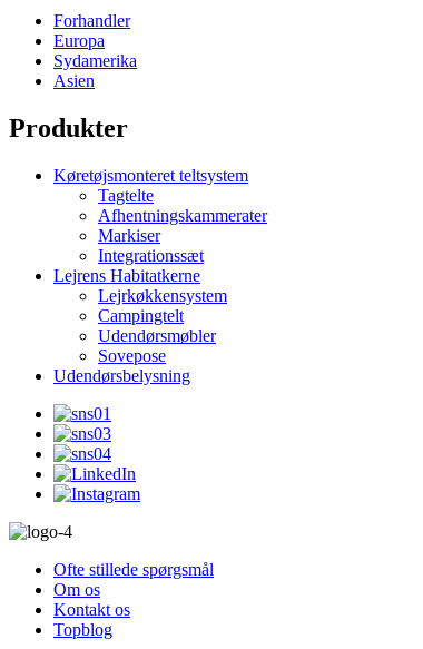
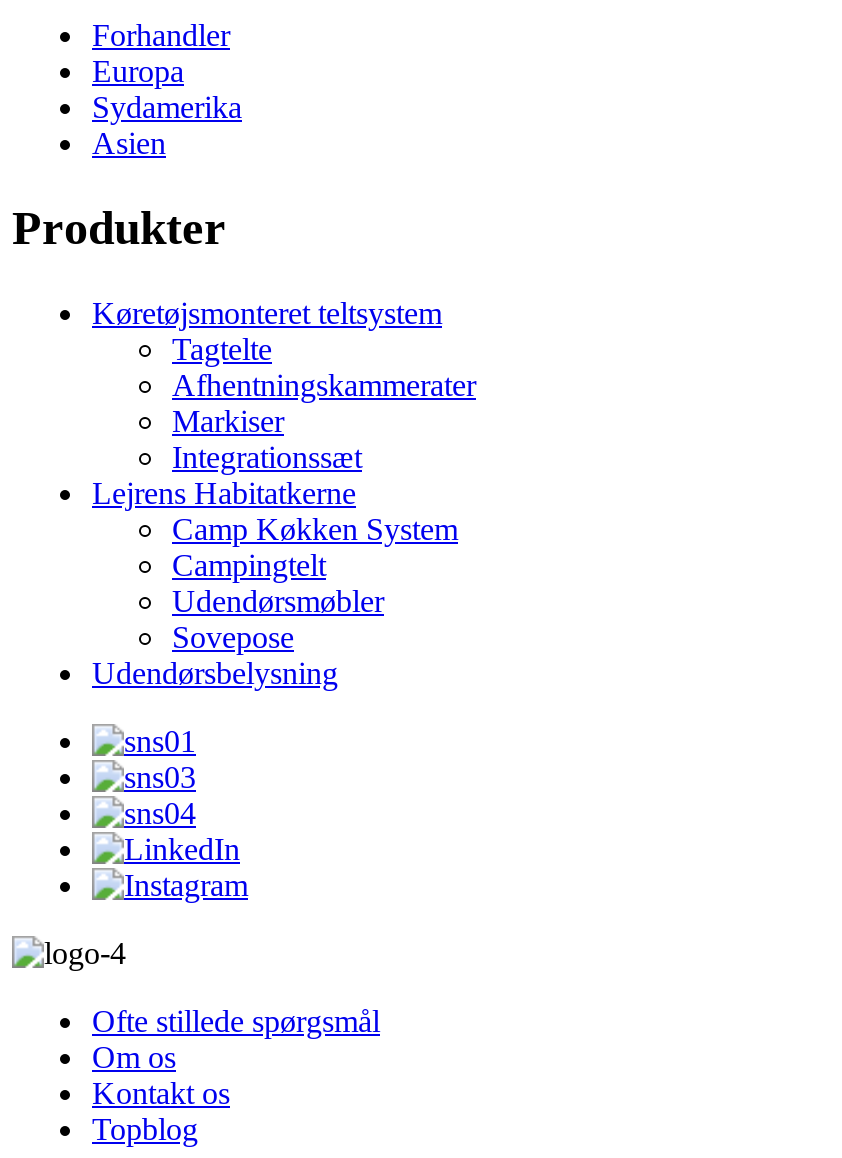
[98,286,227,305] Lejrkøkkensystem -> [172,512,458,546] Camp Køkken System

